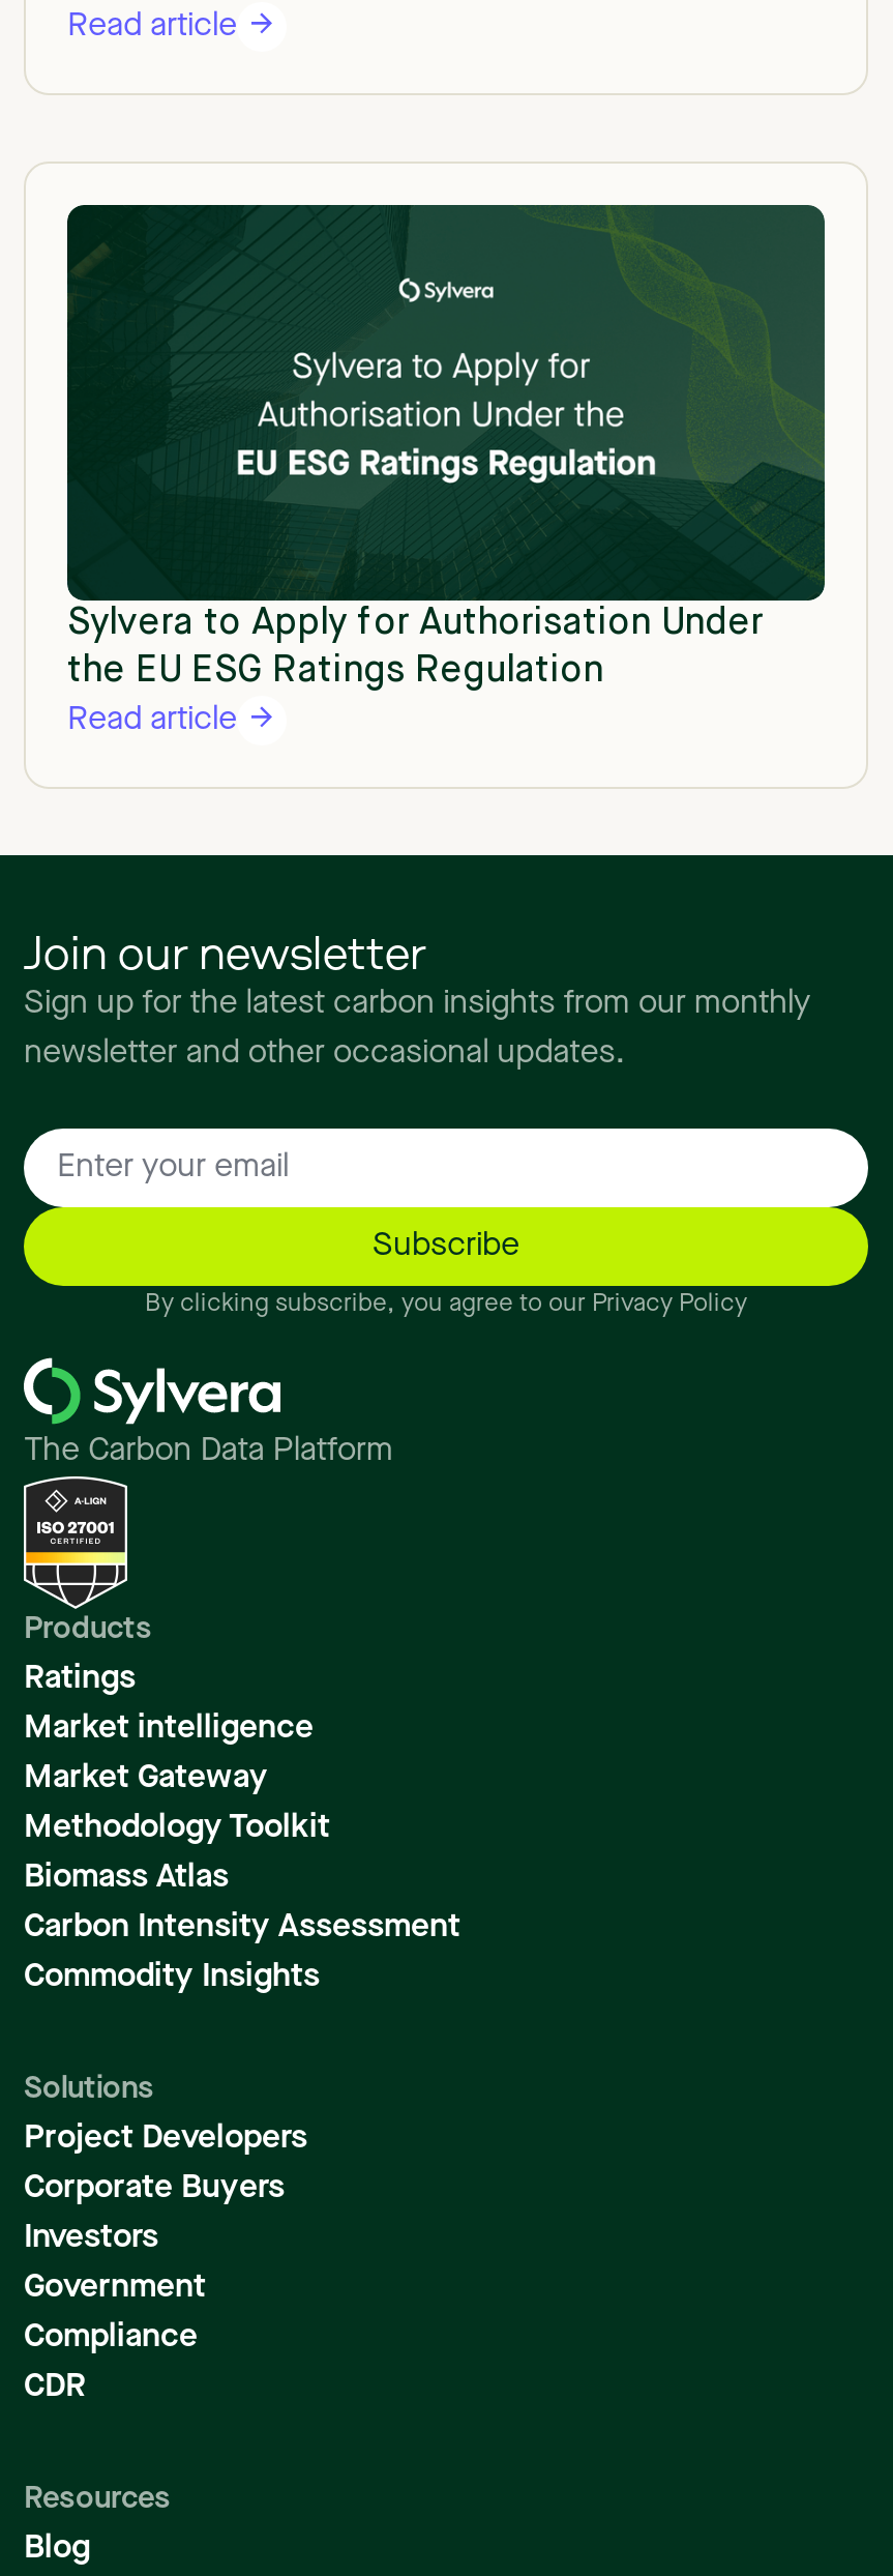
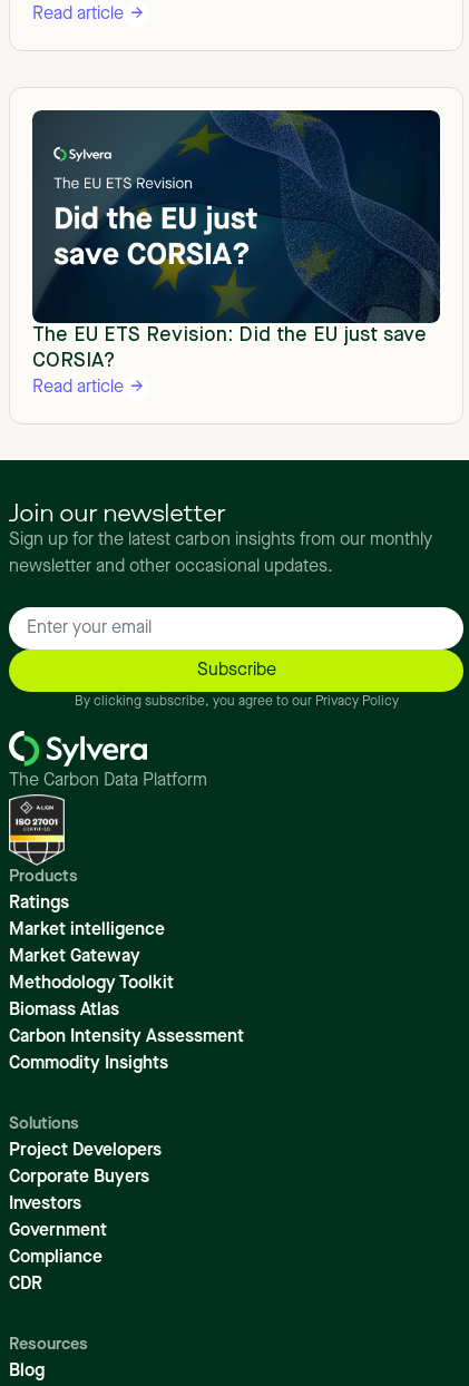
[67,205,825,691] [image] | Sylvera to Apply for Authorisation Under | the EU ESG Ratings Regulation -> [32,110,440,372] [image] | The EU ETS Revision: Did the EU just save | CORSIA?

